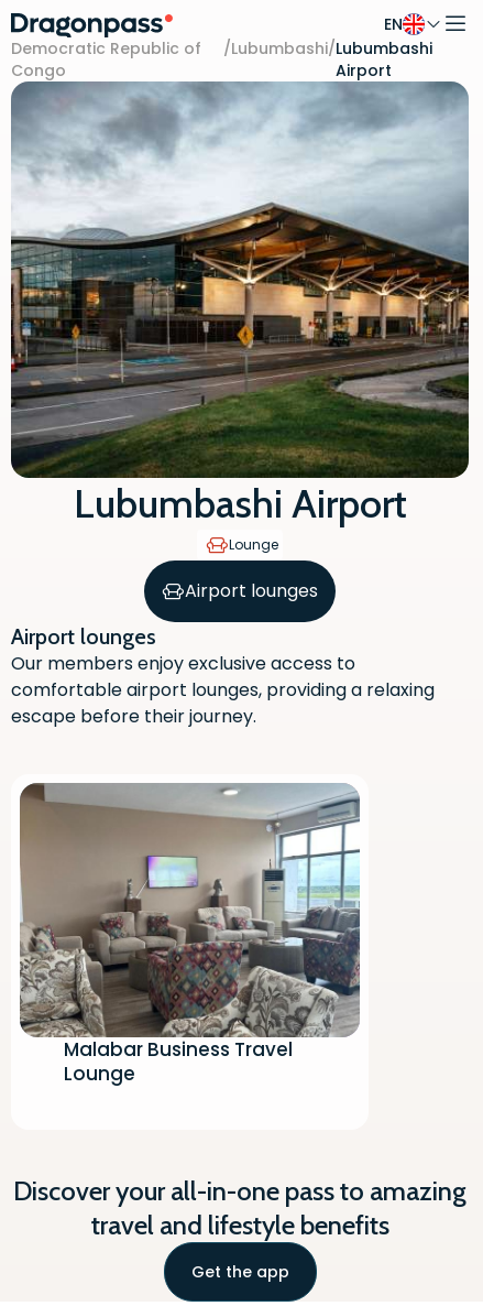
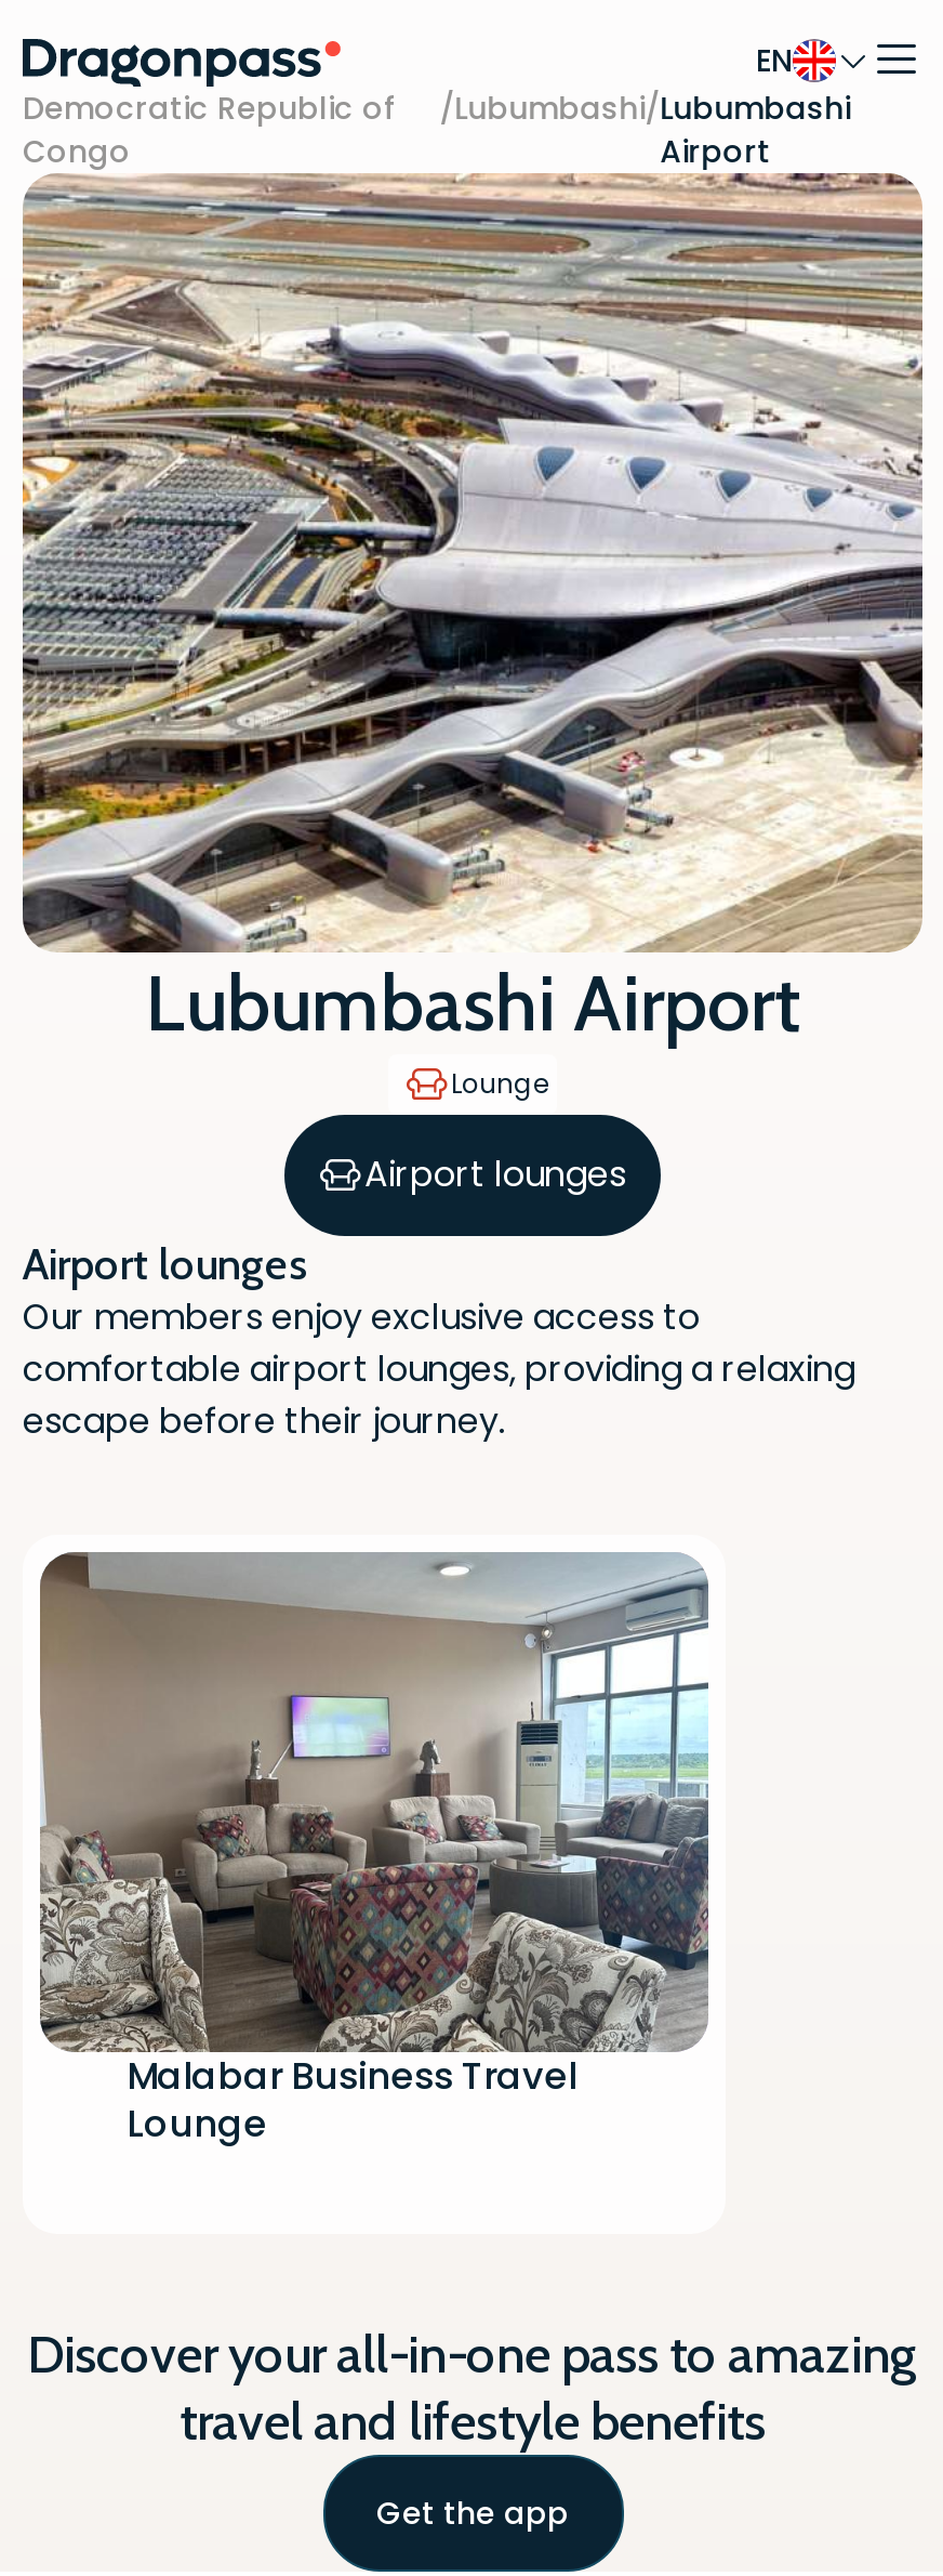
[10,80,470,479] [image] -> [21,173,925,955] [image]

